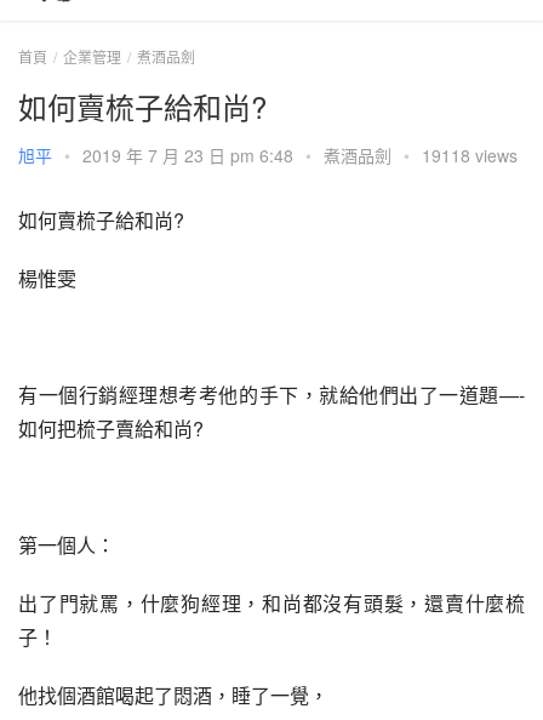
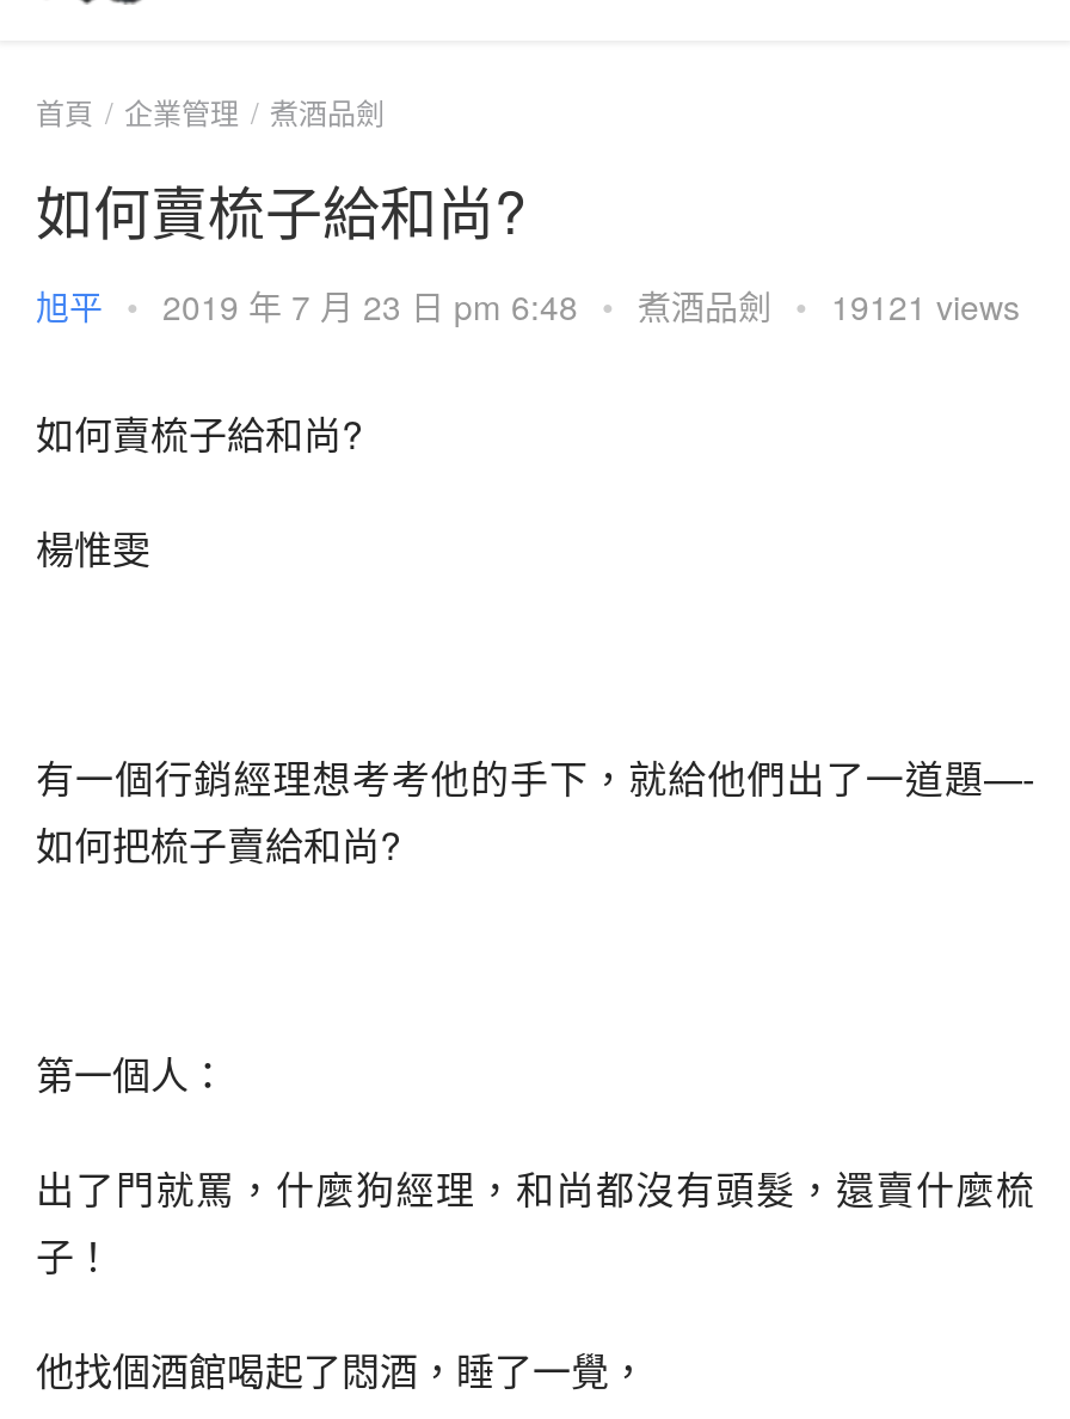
[18,143,518,167] 旭平 • 2019 年 7 月 23 日 pm 6:48 • 煮酒品劍 • 19118 views -> [36,282,1020,330] 旭平 • 2019 年 7 月 23 日 pm 6:48 • 煮酒品劍 • 19121 views

